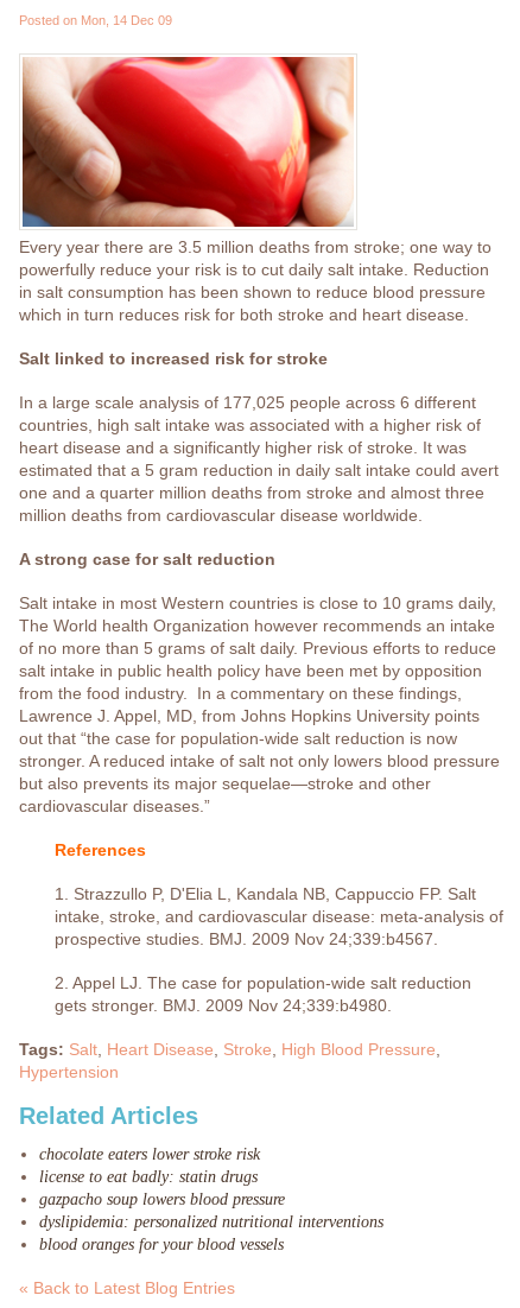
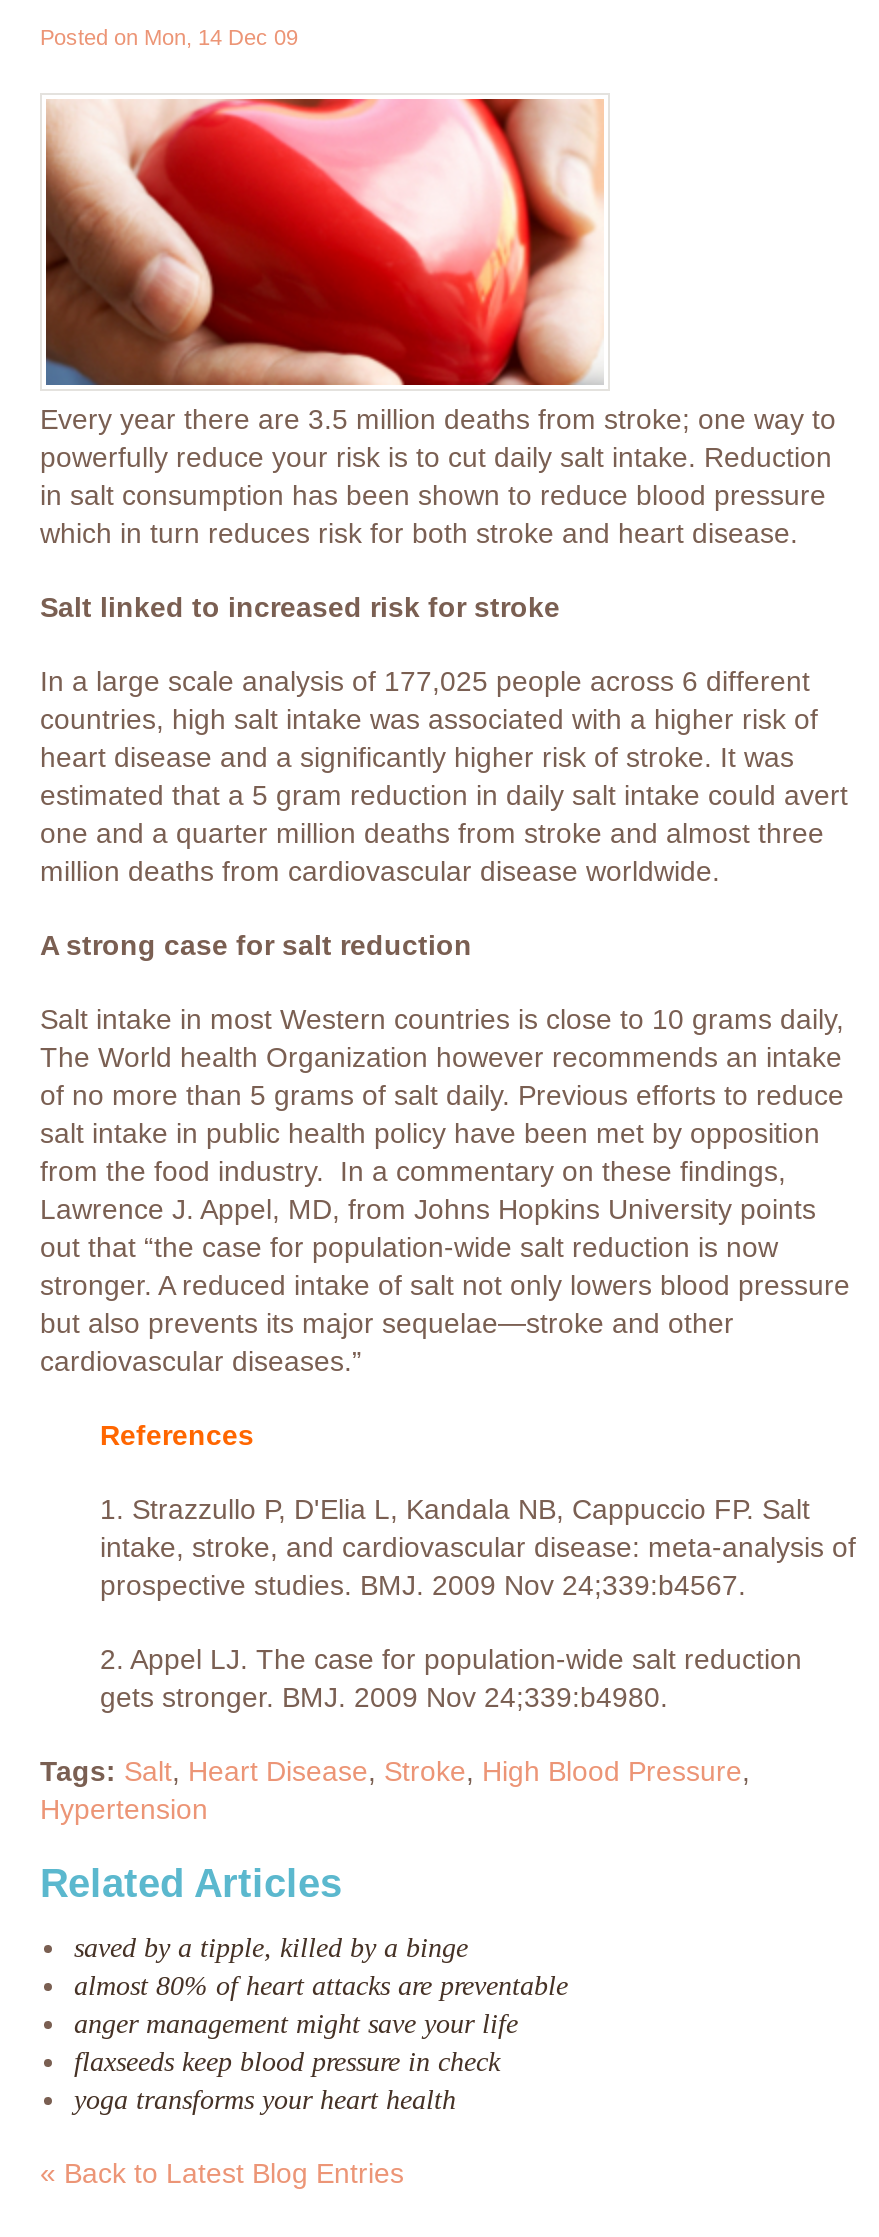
[39,1145,383,1253] chocolate eaters lower stroke risk | license to eat badly: statin drugs | gazpacho soup lowers blood pressure | dyslipidemia: personalized nutritional interventions | blood oranges for your blood vessels -> [74,1933,568,2115] saved by a tipple, killed by a binge | almost 80% of heart attacks are preventable | anger management might save your life | flaxseeds keep blood pressure in check | yoga transforms your heart health

